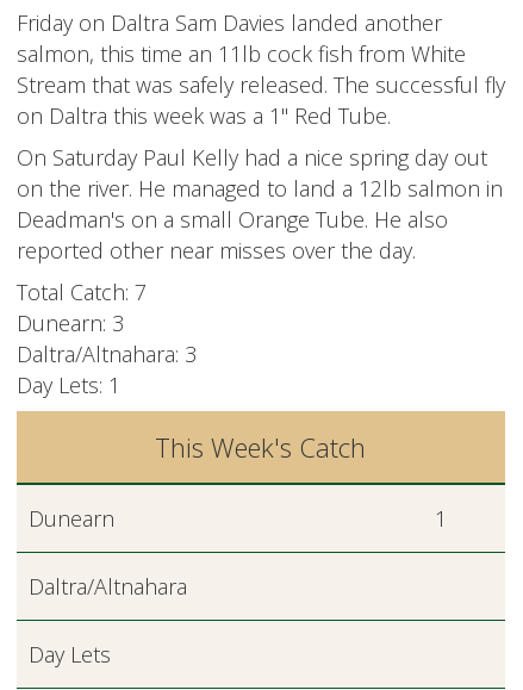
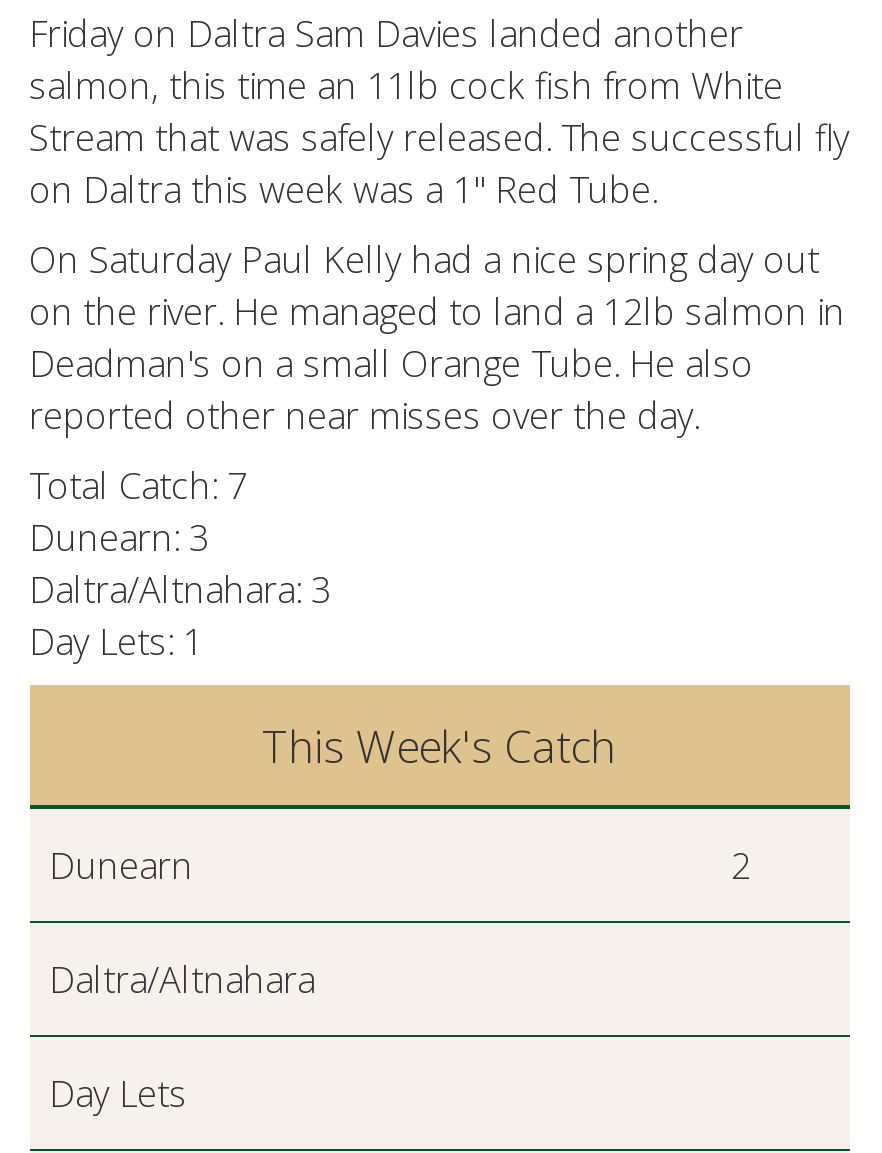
[434,504,446,533] 1 -> [731,841,751,889] 2

